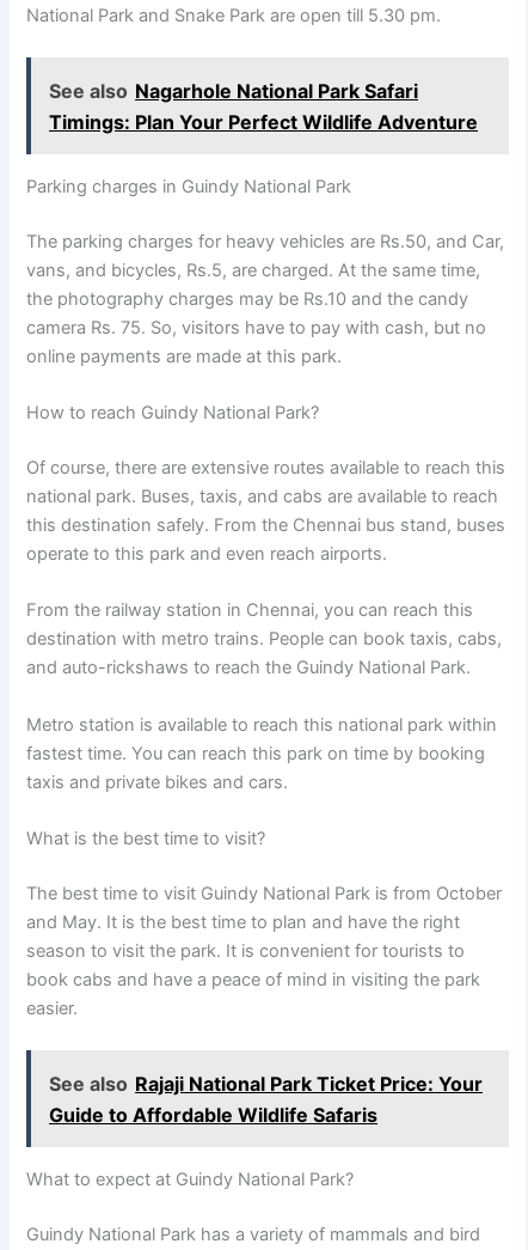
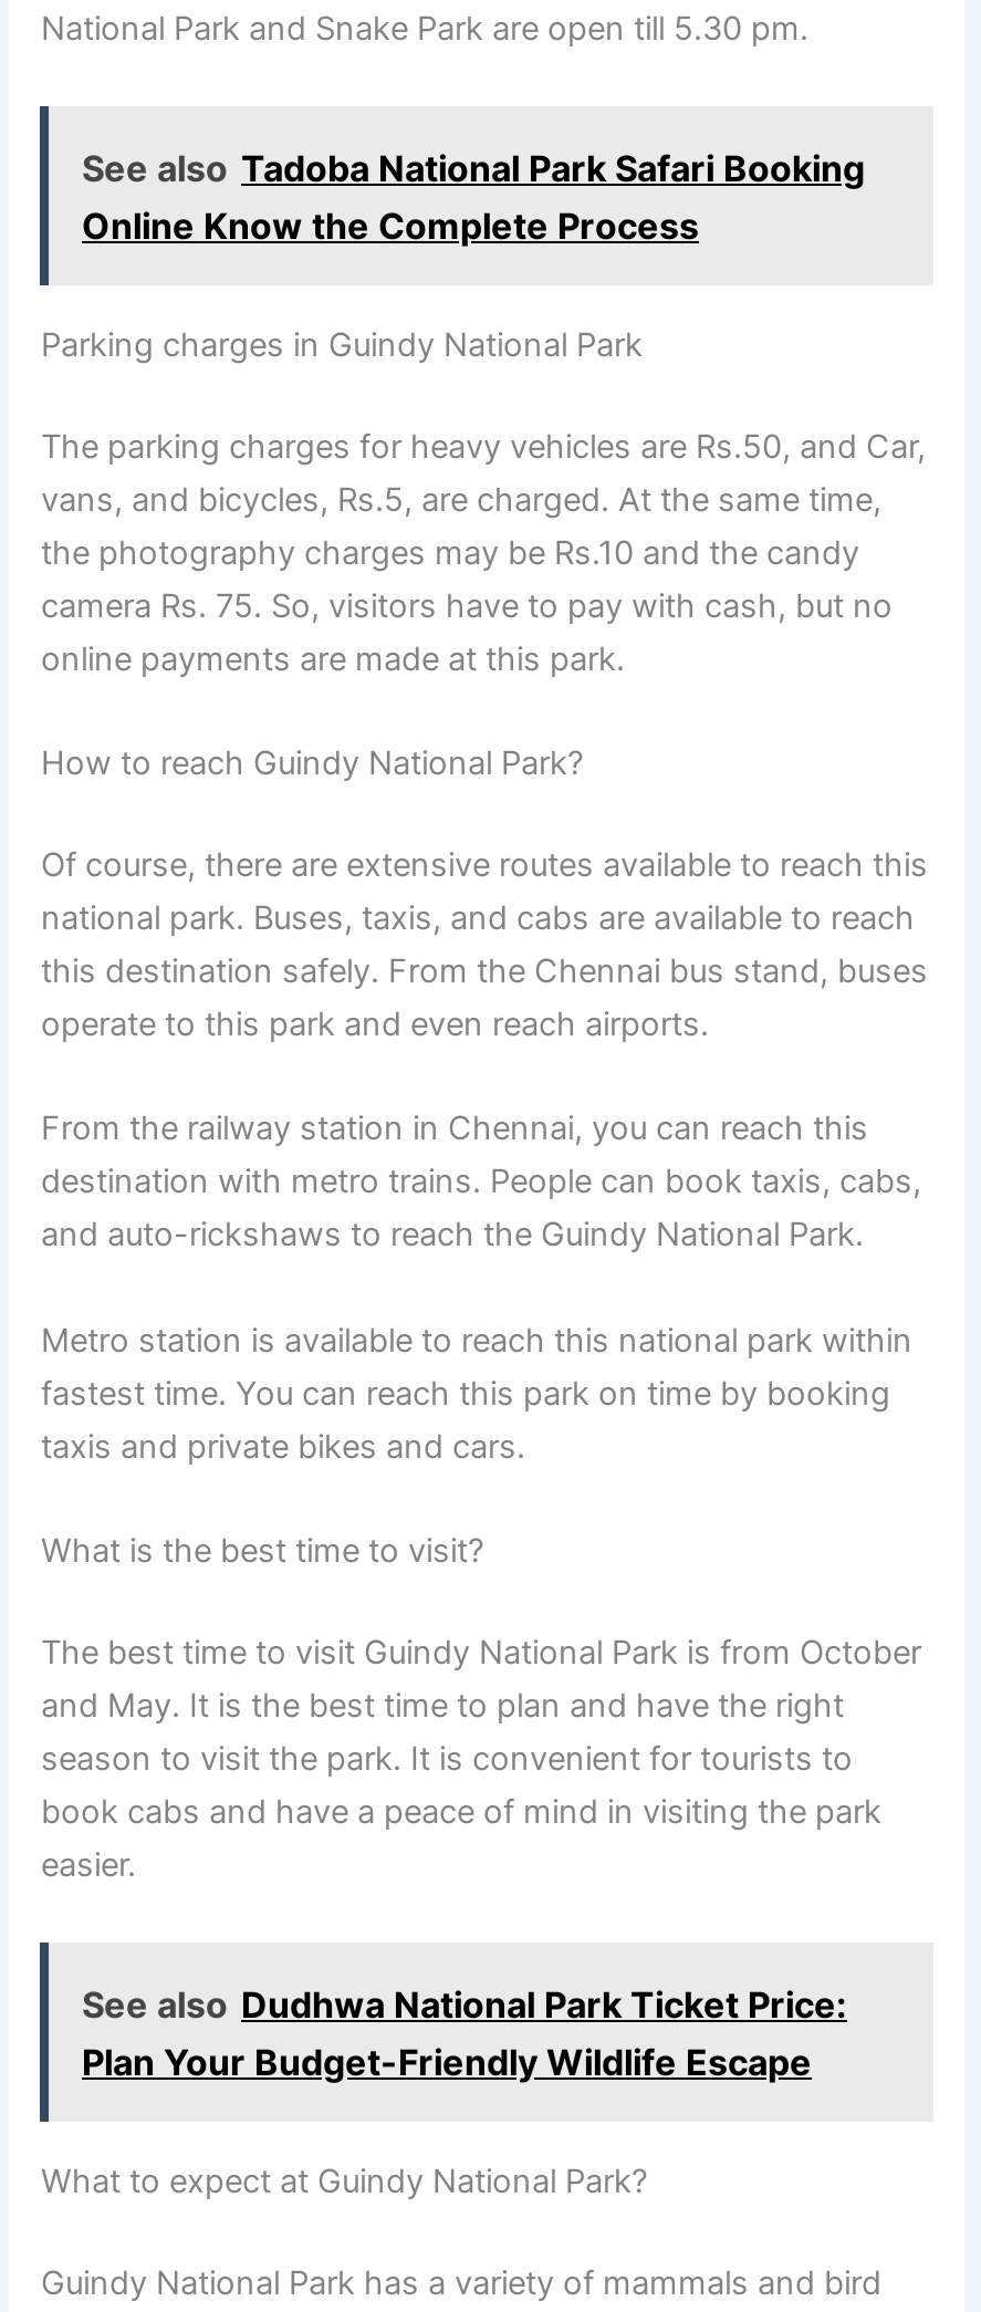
[49,79,478,134] See also Nagarhole National Park Safari | Timings: Plan Your Perfect Wildlife Adventure -> [82,145,865,247] See also Tadoba National Park Safari Booking | Online Know the Complete Process
[49,1072,483,1127] See also Rajaji National Park Ticket Price: Your | Guide to Affordable Wildlife Safaris -> [82,1982,847,2084] See also Dudhwa National Park Ticket Price: | Plan Your Budget-Friendly Wildlife Escape

